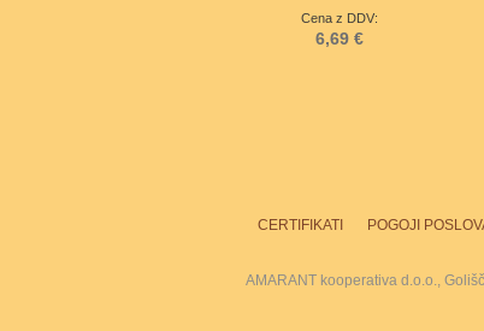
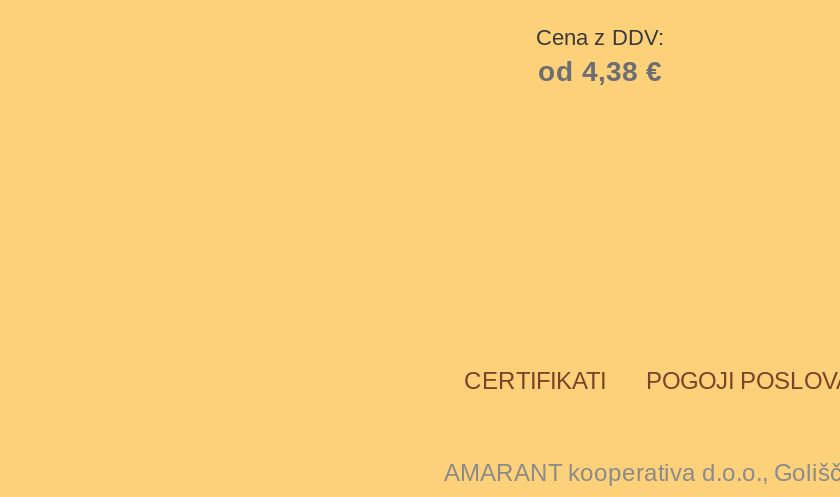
[315,29,364,48] 6,69 € -> [538,55,662,87] od 4,38 €

